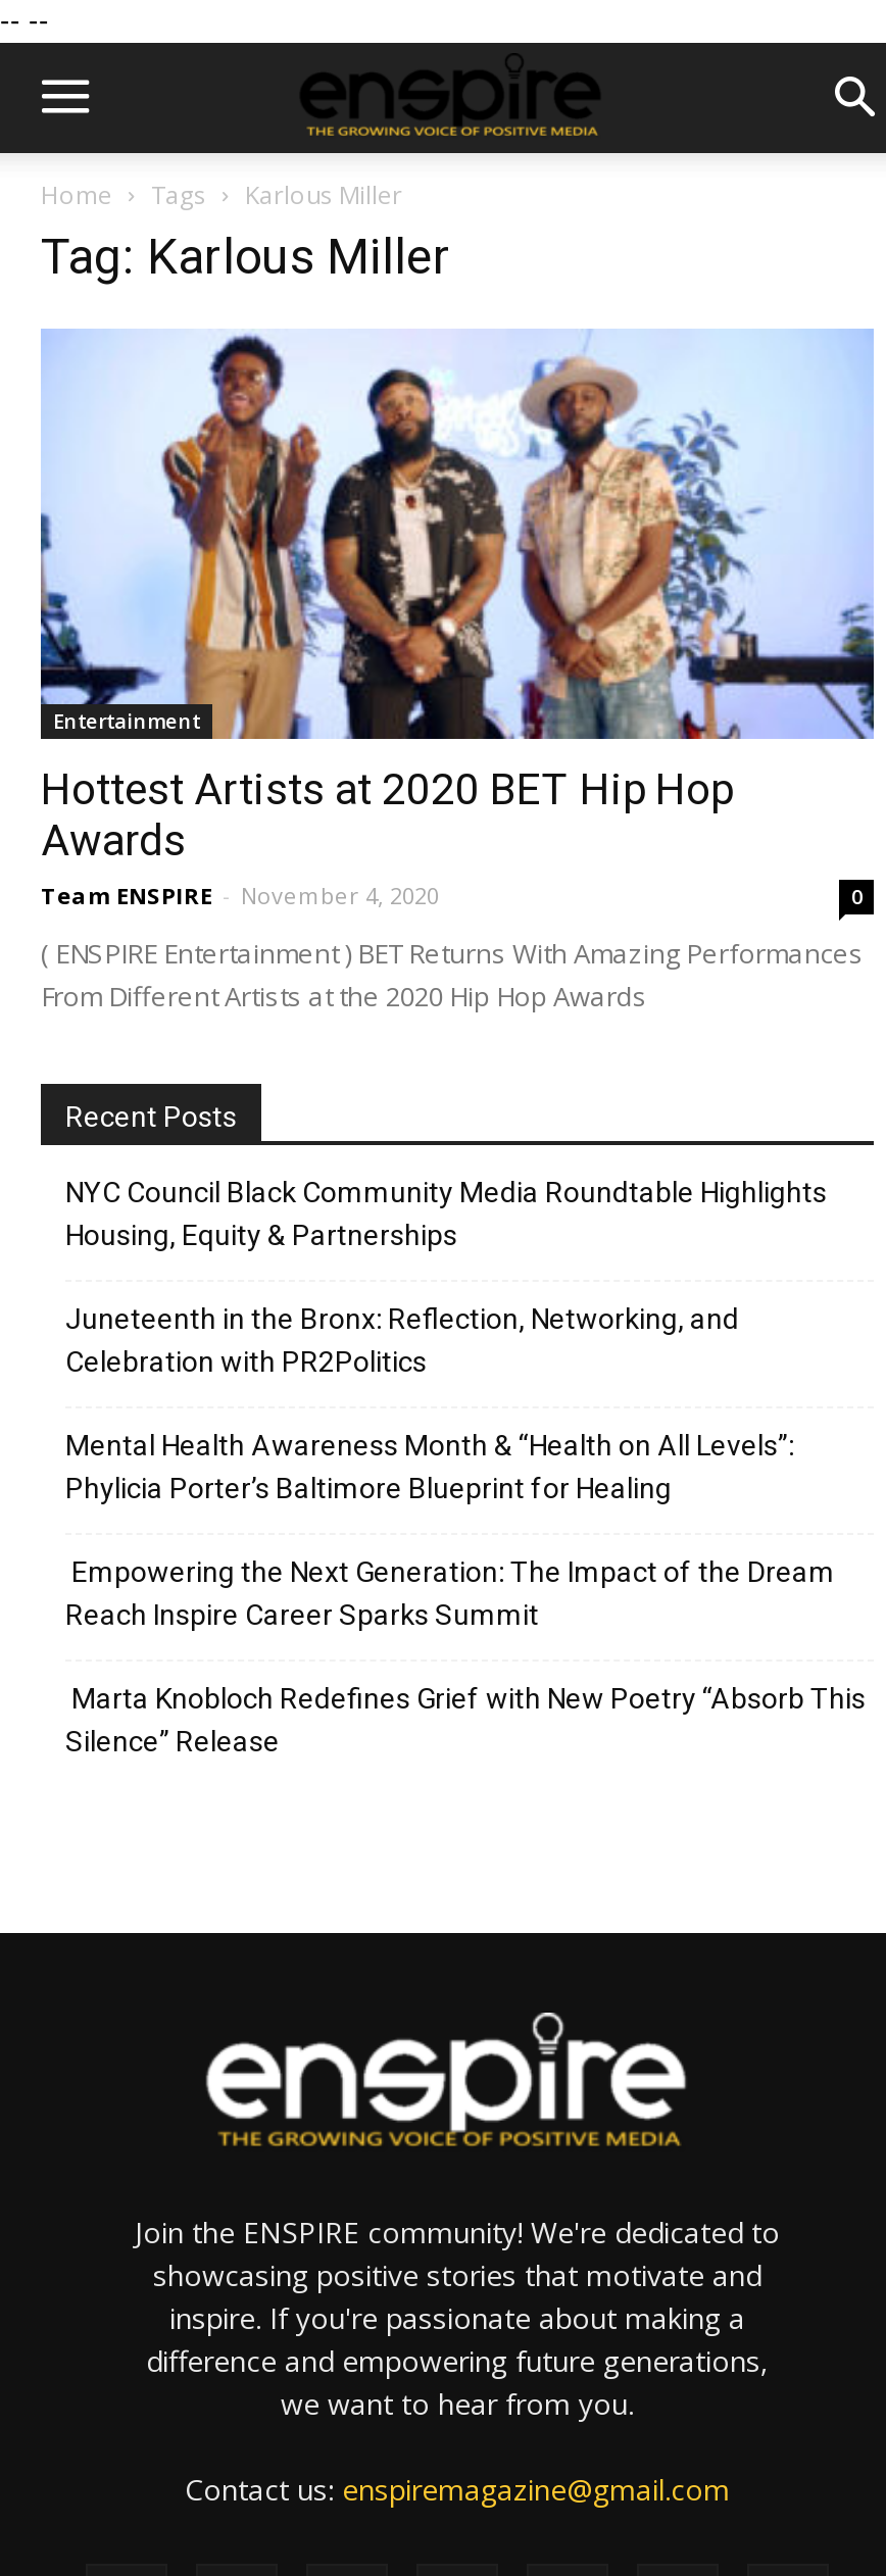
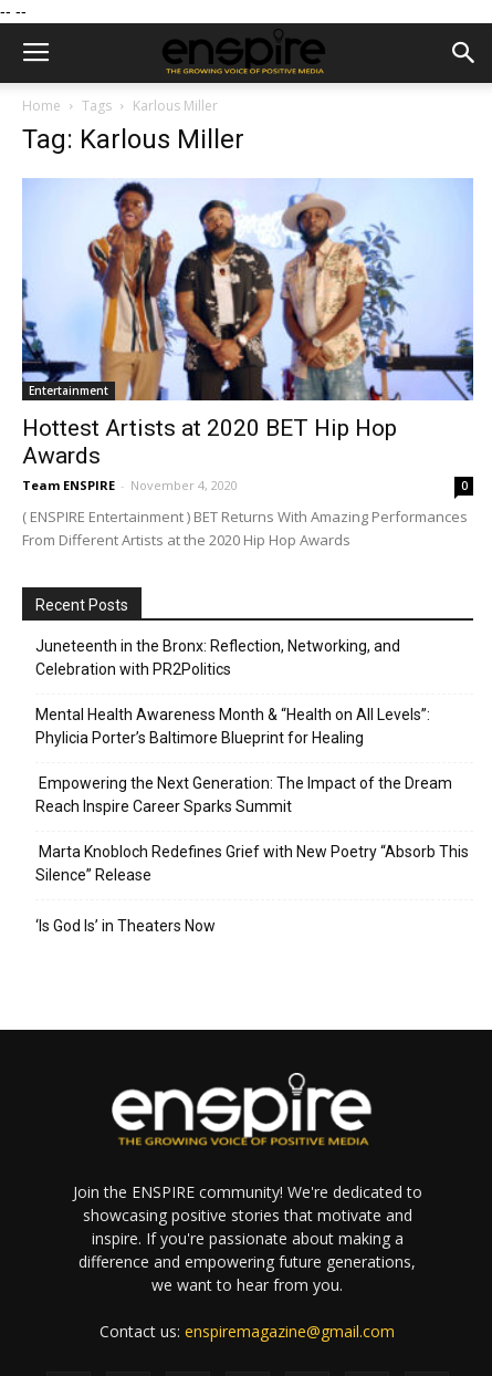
[65,1177,827,1252] NYC Council Black Community Media Roundtable Highlights | Housing, Equity & Partnerships -> none
moved [65,1303,866,1758] -> [35,638,469,884]: Juneteenth in the Bronx: Reflection, Networking, and | Celebration with PR2Politics | Mental Health Awareness Month & “Health on All Levels”: | Phylicia Porter’s Baltimore Blueprint for Healing | Empowering the Next Generation: The Impact of the Dream | Reach Inspire Career Sparks Summit | Marta Knobloch Redefines Grief with New Poetry “Absorb This | Silence” Release
none -> [35,918,216,935] ‘Is God Is’ in Theaters Now

